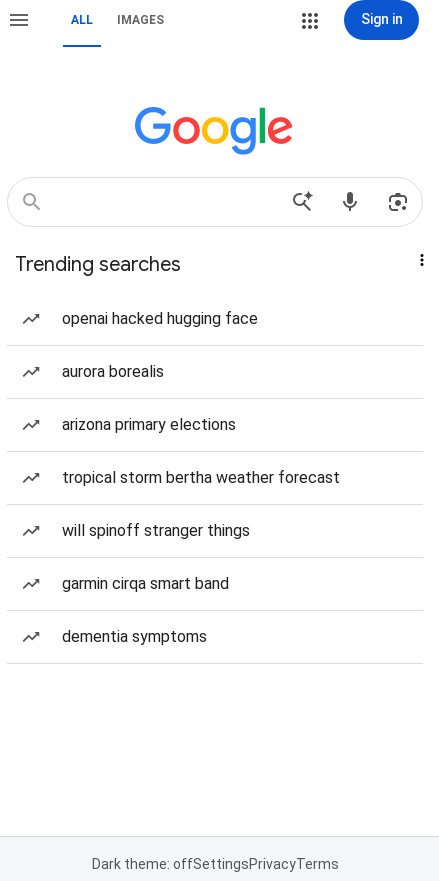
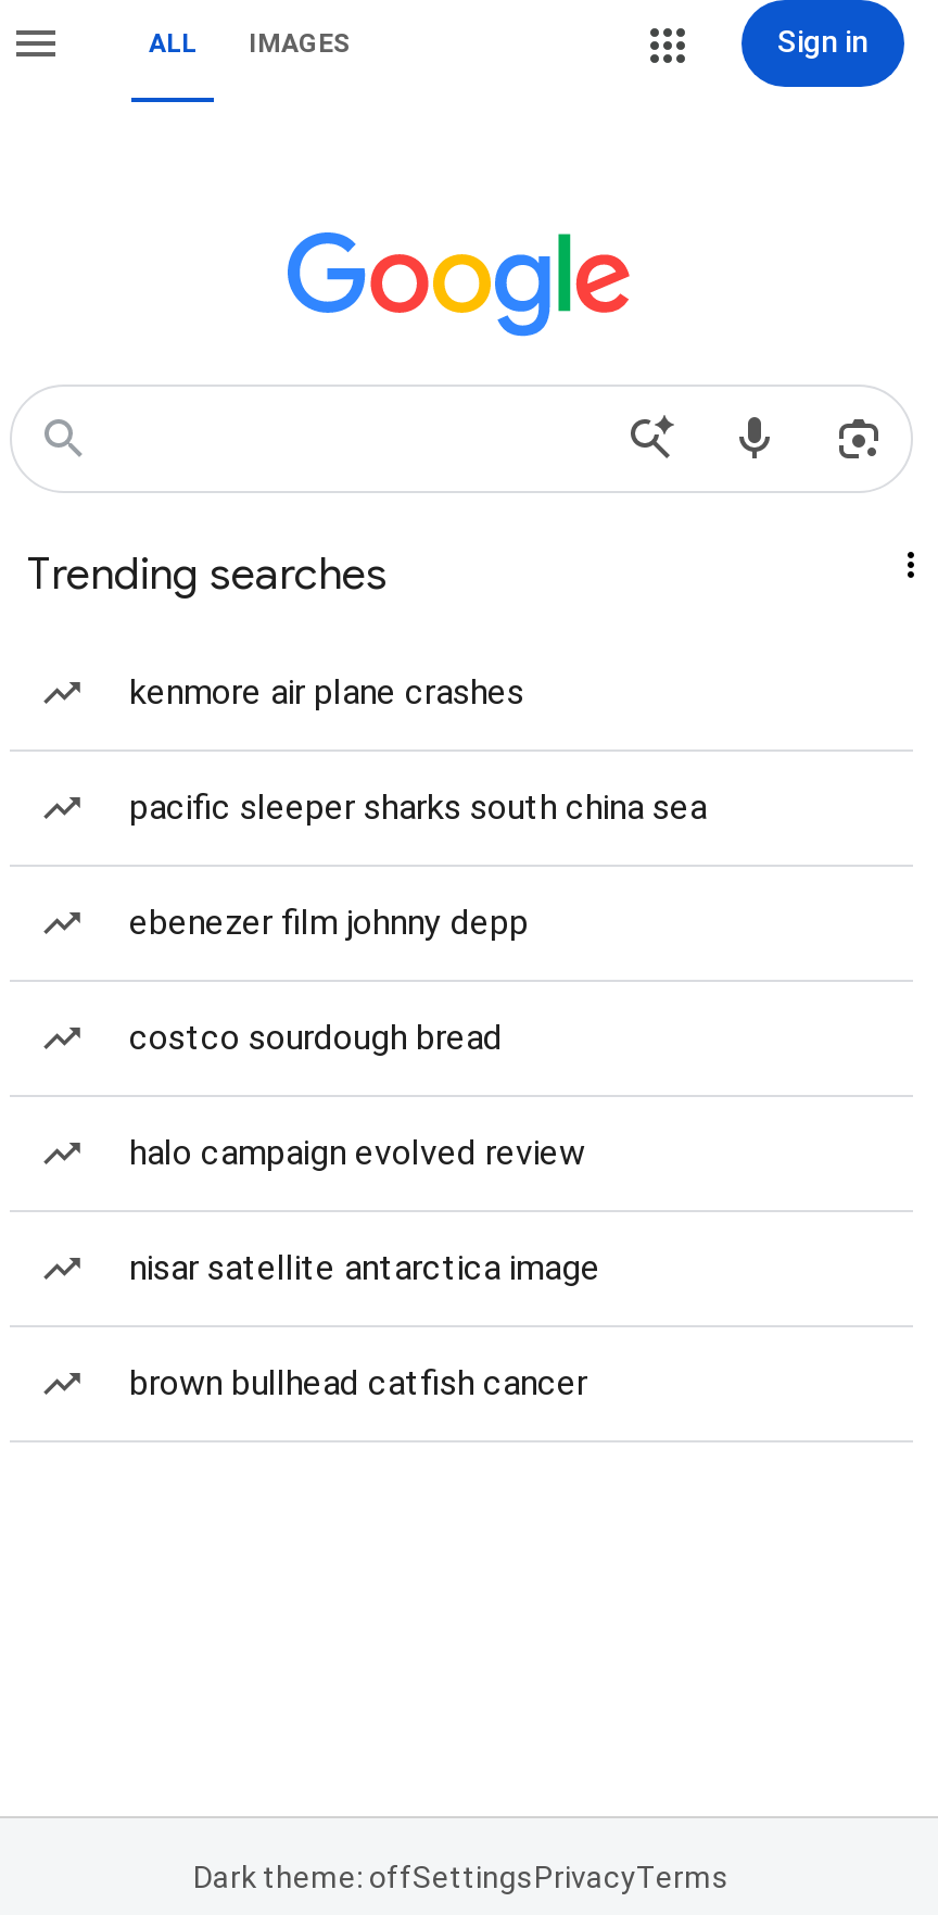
[62,309,258,328] openai hacked hugging face -> [129,671,524,713] kenmore air plane crashes
[62,362,164,381] aurora borealis -> [129,786,707,828] pacific sleeper sharks south china sea
[62,415,236,434] arizona primary elections -> [129,902,529,943] ebenezer film johnny depp
[62,468,340,487] tropical storm bertha weather forecast -> [129,1017,503,1058] costco sourdough bread
[62,521,250,540] will spinoff stranger things -> [129,1132,585,1173] halo campaign evolved review
[62,574,229,593] garmin cirqa smart band -> [129,1247,600,1288] nisar satellite antarctica image
[62,627,207,646] dementia symptoms -> [129,1362,587,1403] brown bullhead catfish cancer

